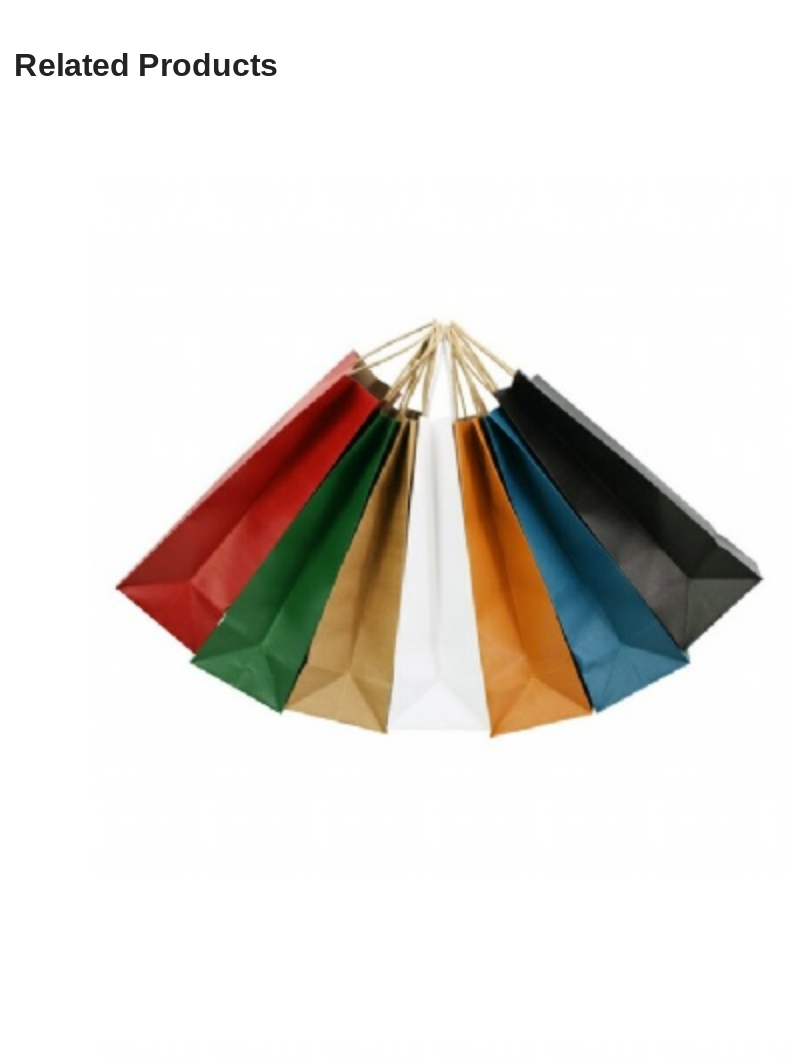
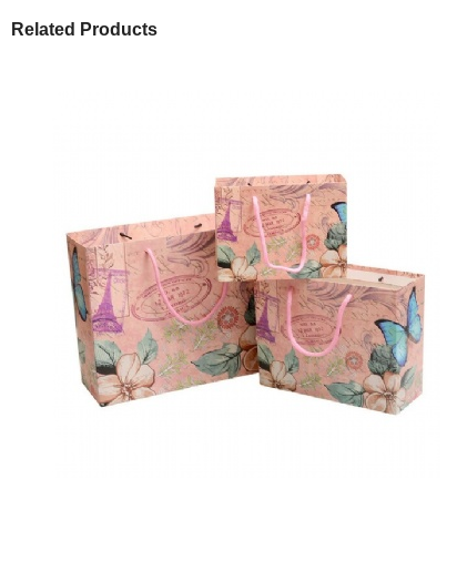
[114,320,764,760] [image] -> [65,172,426,416] [image]

